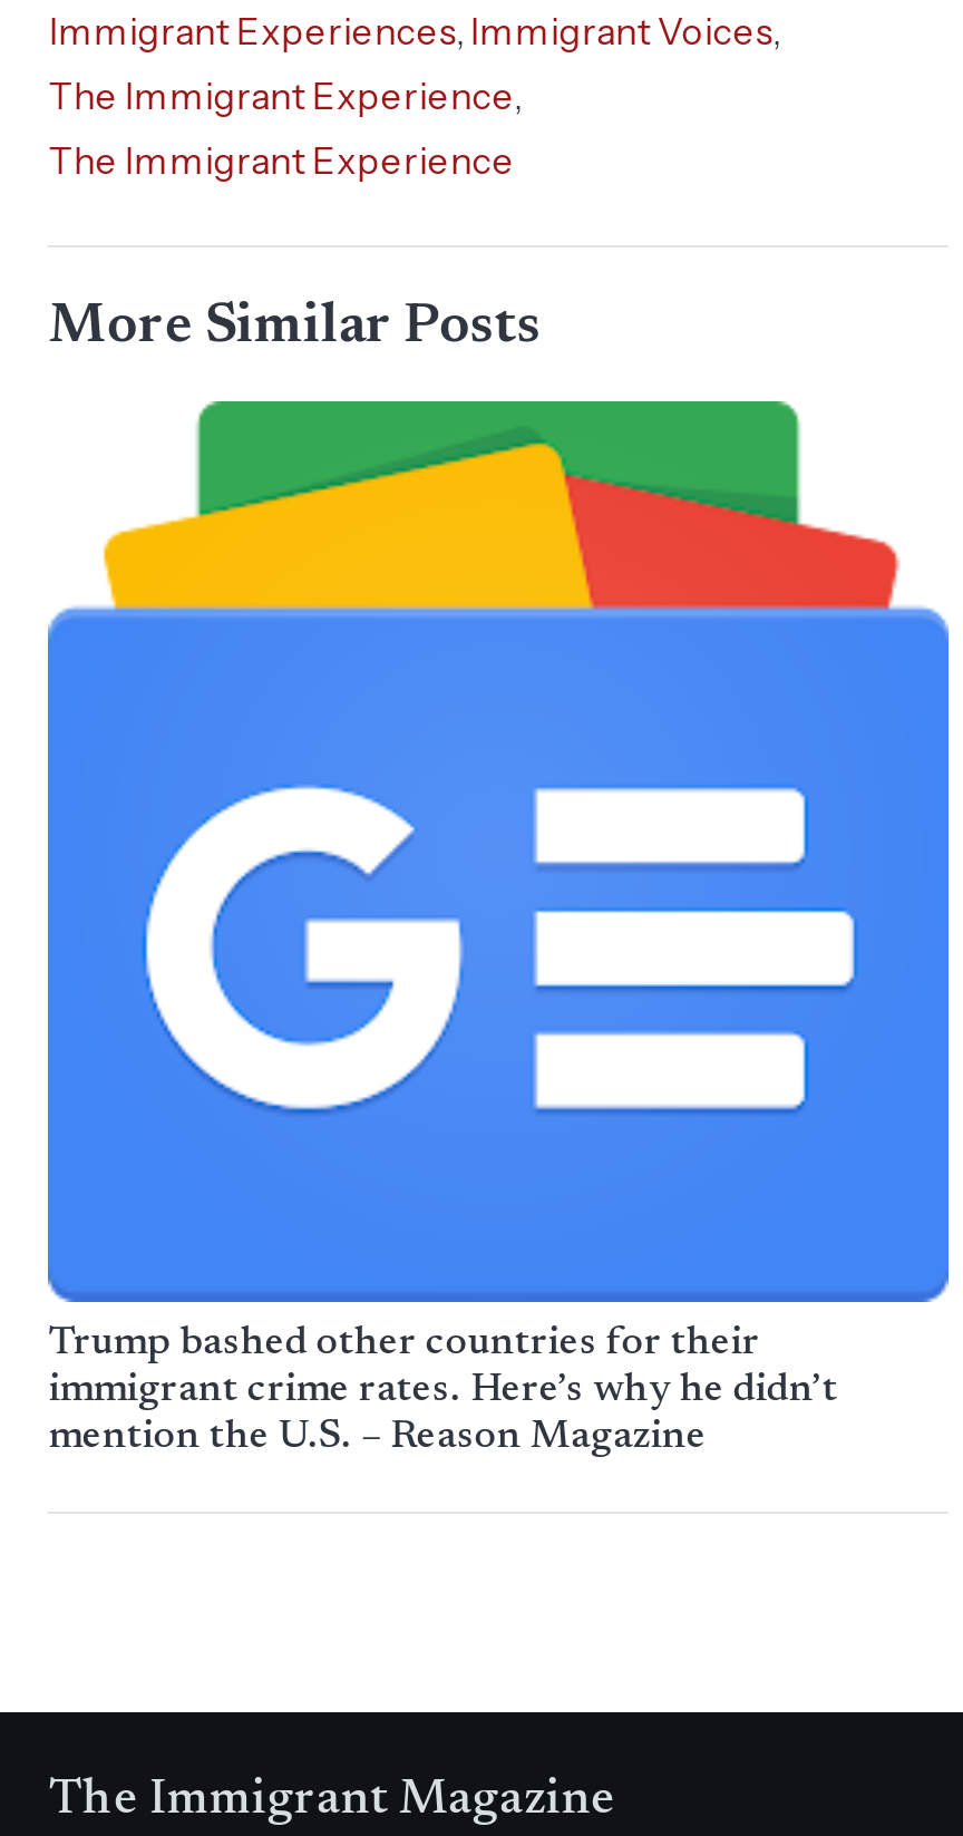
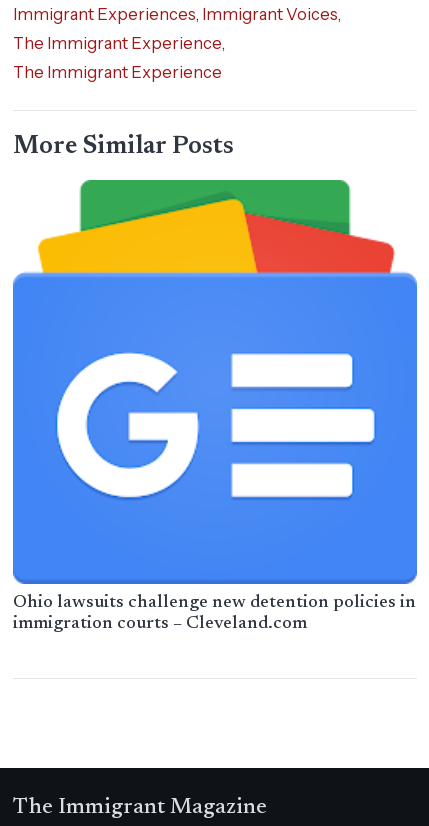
[49,1323,838,1457] Trump bashed other countries for their | immigrant crime rates. Here’s why he didn’t | mention the U.S. – Reason Magazine -> [13,594,416,633] Ohio lawsuits challenge new detention policies in | immigration courts – Cleveland.com

